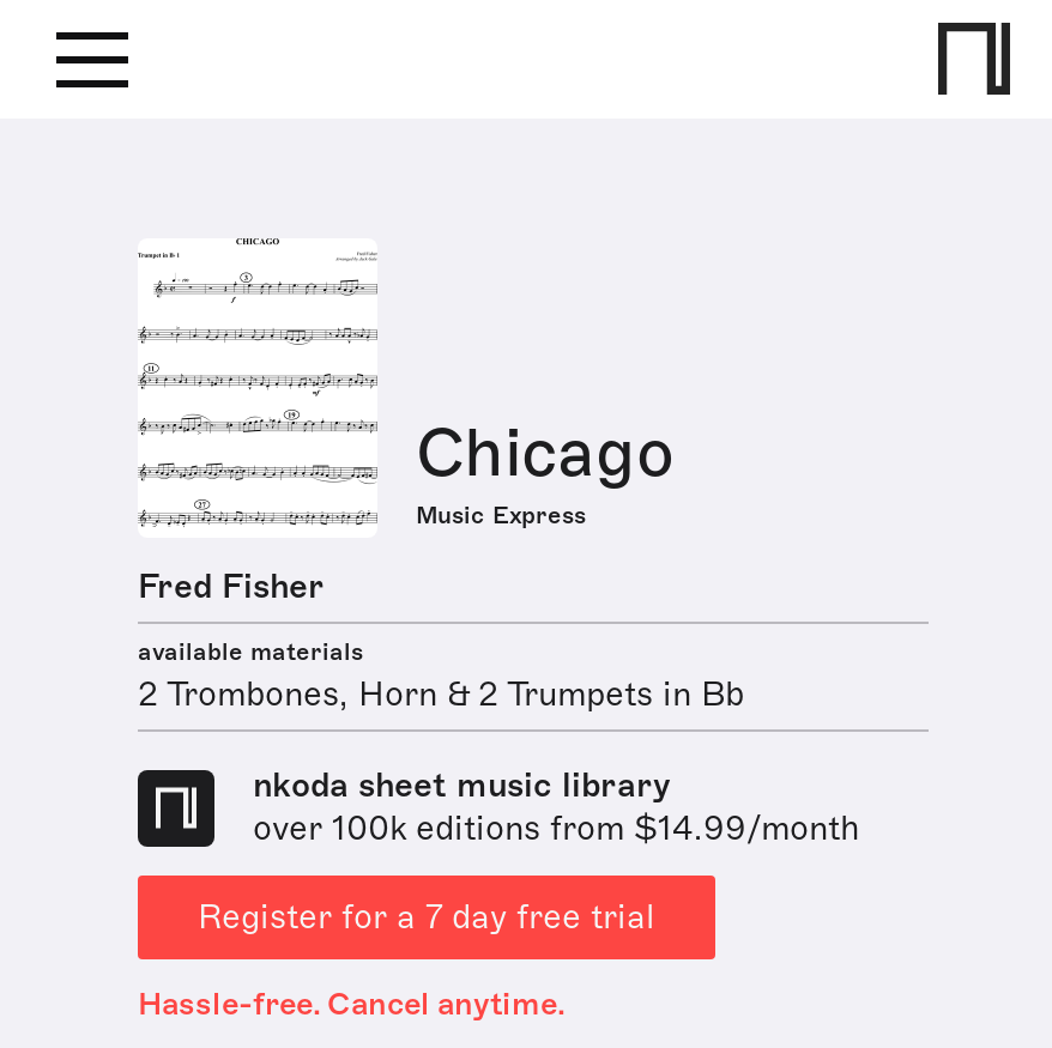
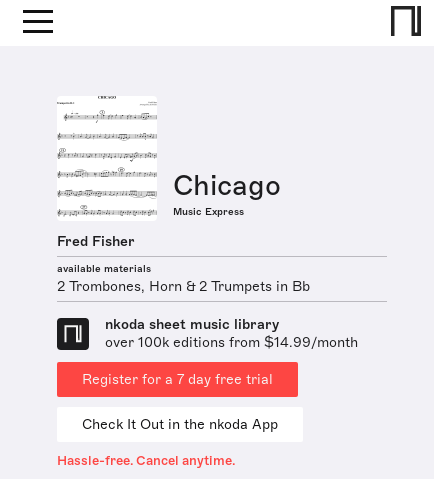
none -> [82,416,278,433] Check It Out in the nkoda App

